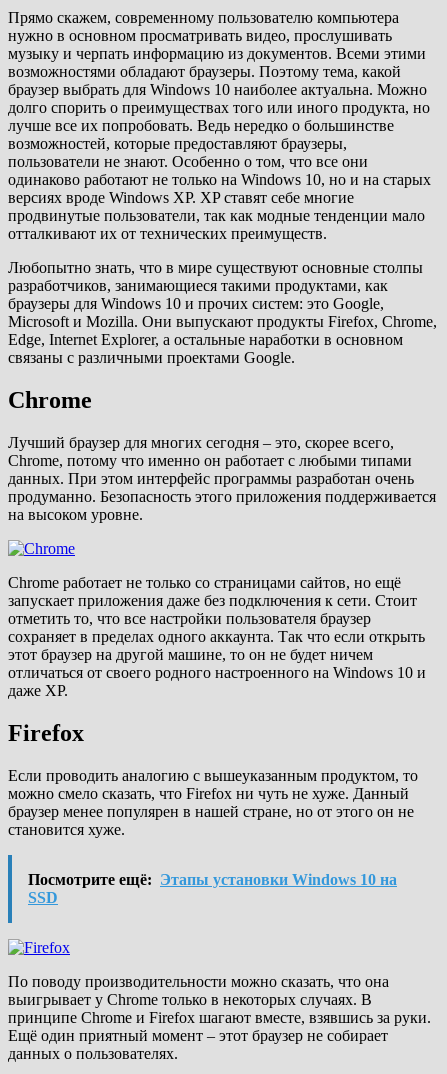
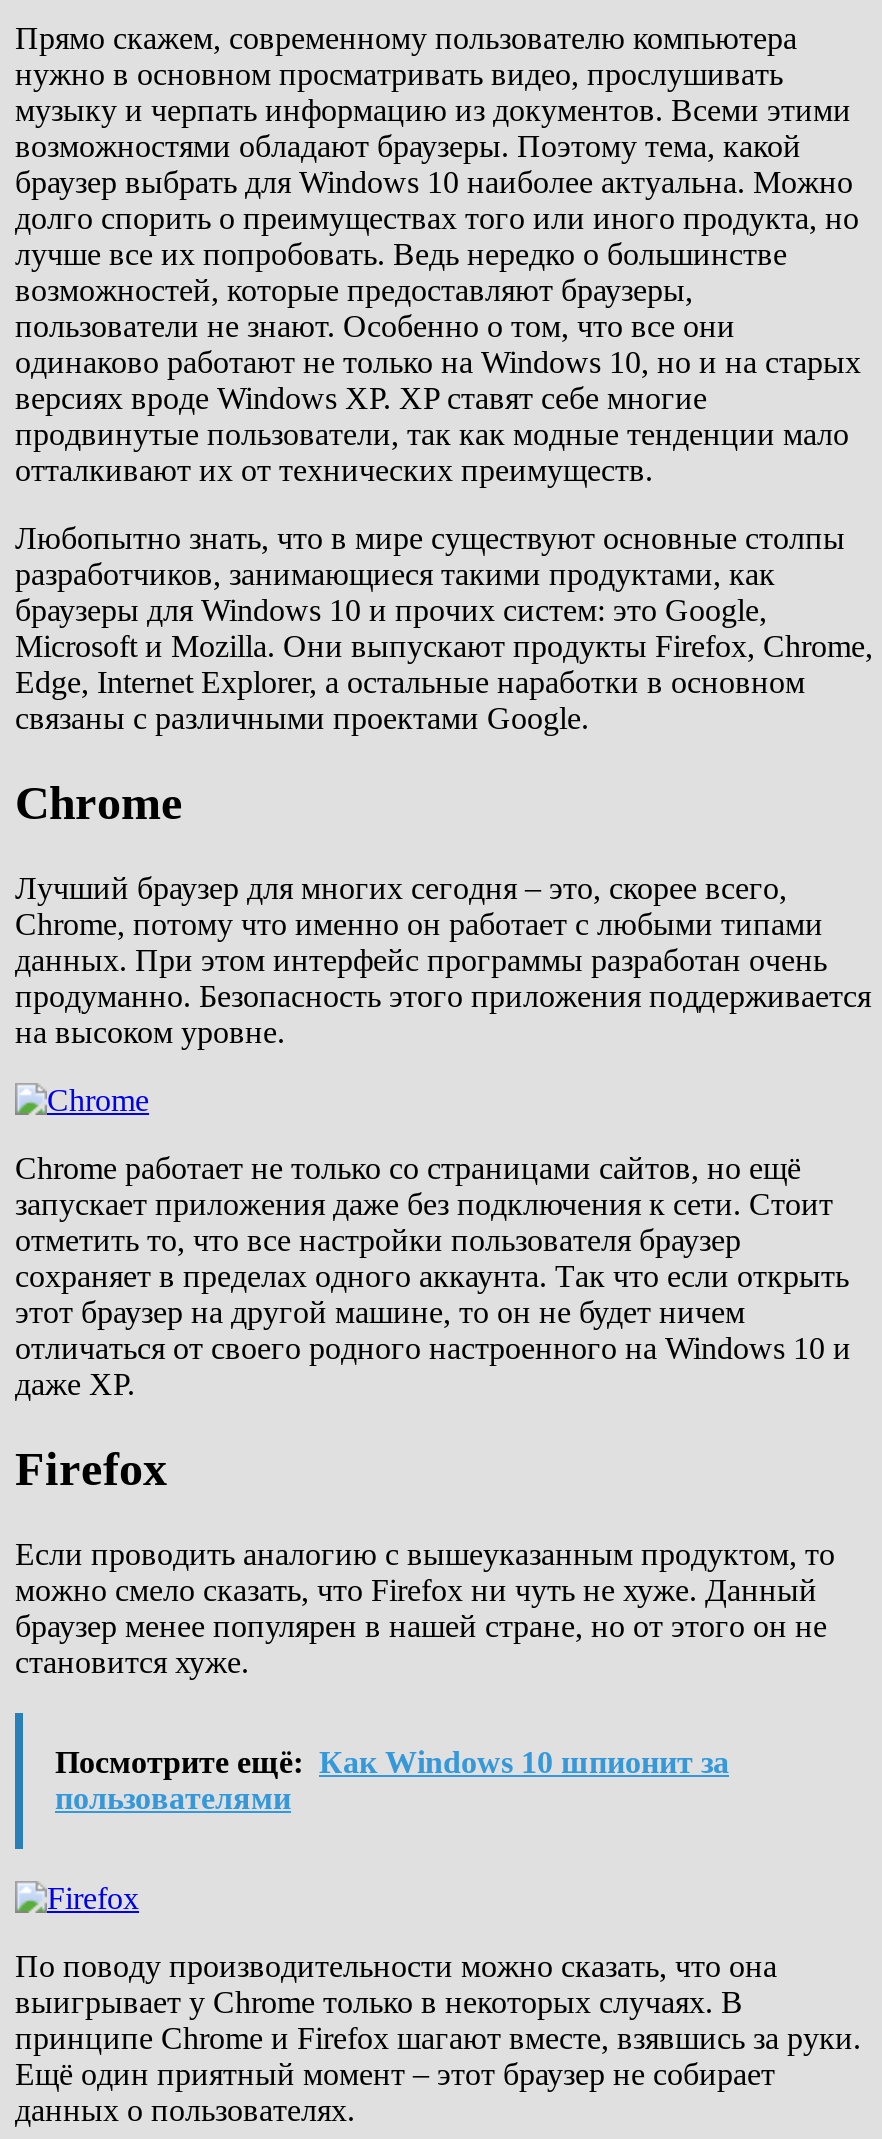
[28,870,397,905] Посмотрите ещё: Этапы установки Windows 10 на | SSD -> [55,1744,729,1814] Посмотрите ещё: Как Windows 10 шпионит за | пользователями

